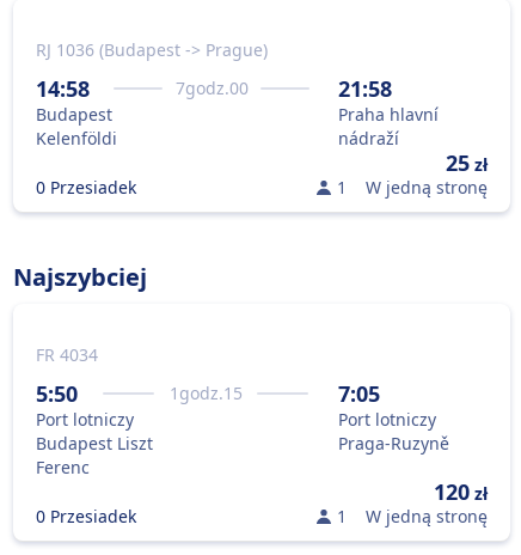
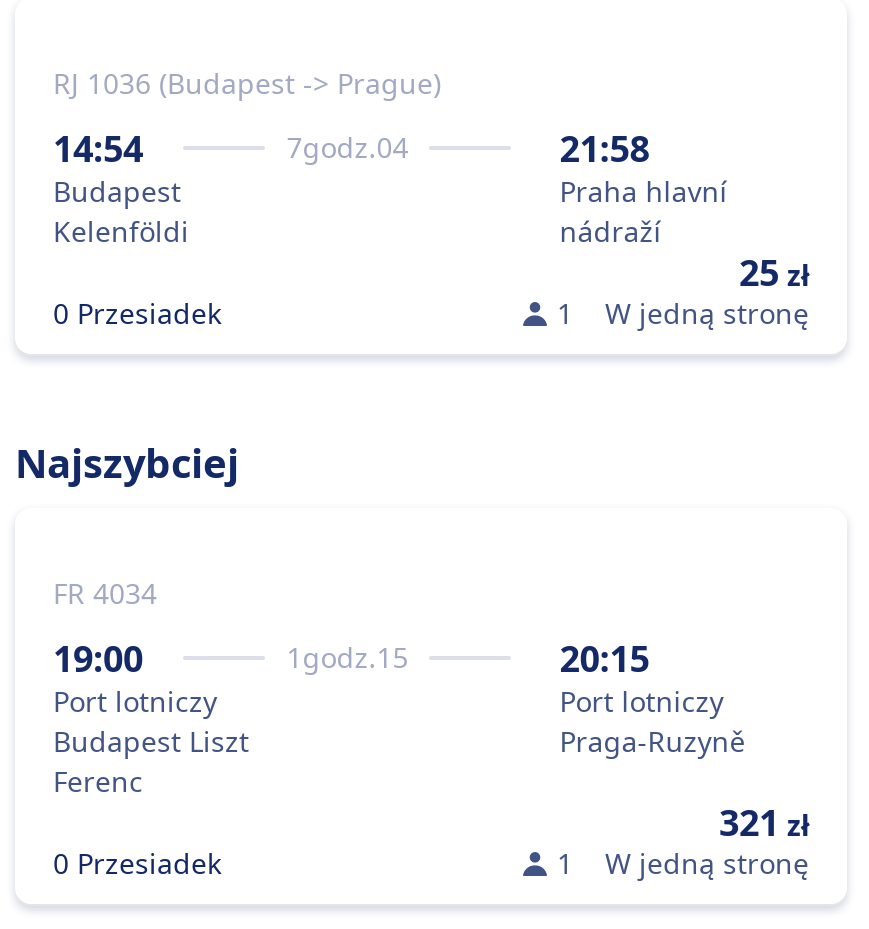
[36,74,90,103] 14:58 -> [53,124,143,172] 14:54
[175,77,248,99] 7godz.00 -> [286,128,408,166] 7godz.04
[36,379,78,408] 5:50 -> [53,634,143,682] 19:00
[339,379,380,408] 7:05 -> [560,634,650,682] 20:15
[434,477,488,506] 120 zł -> [719,798,809,846] 321 zł

